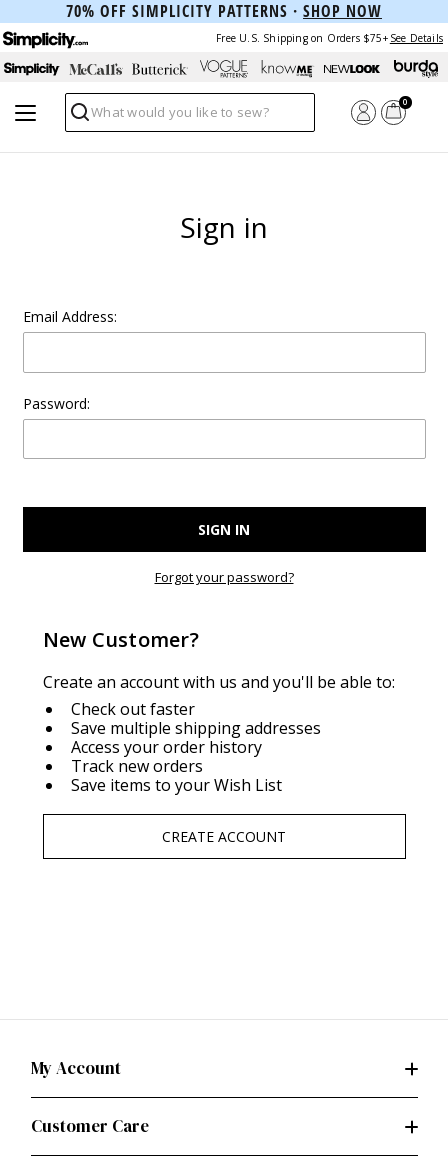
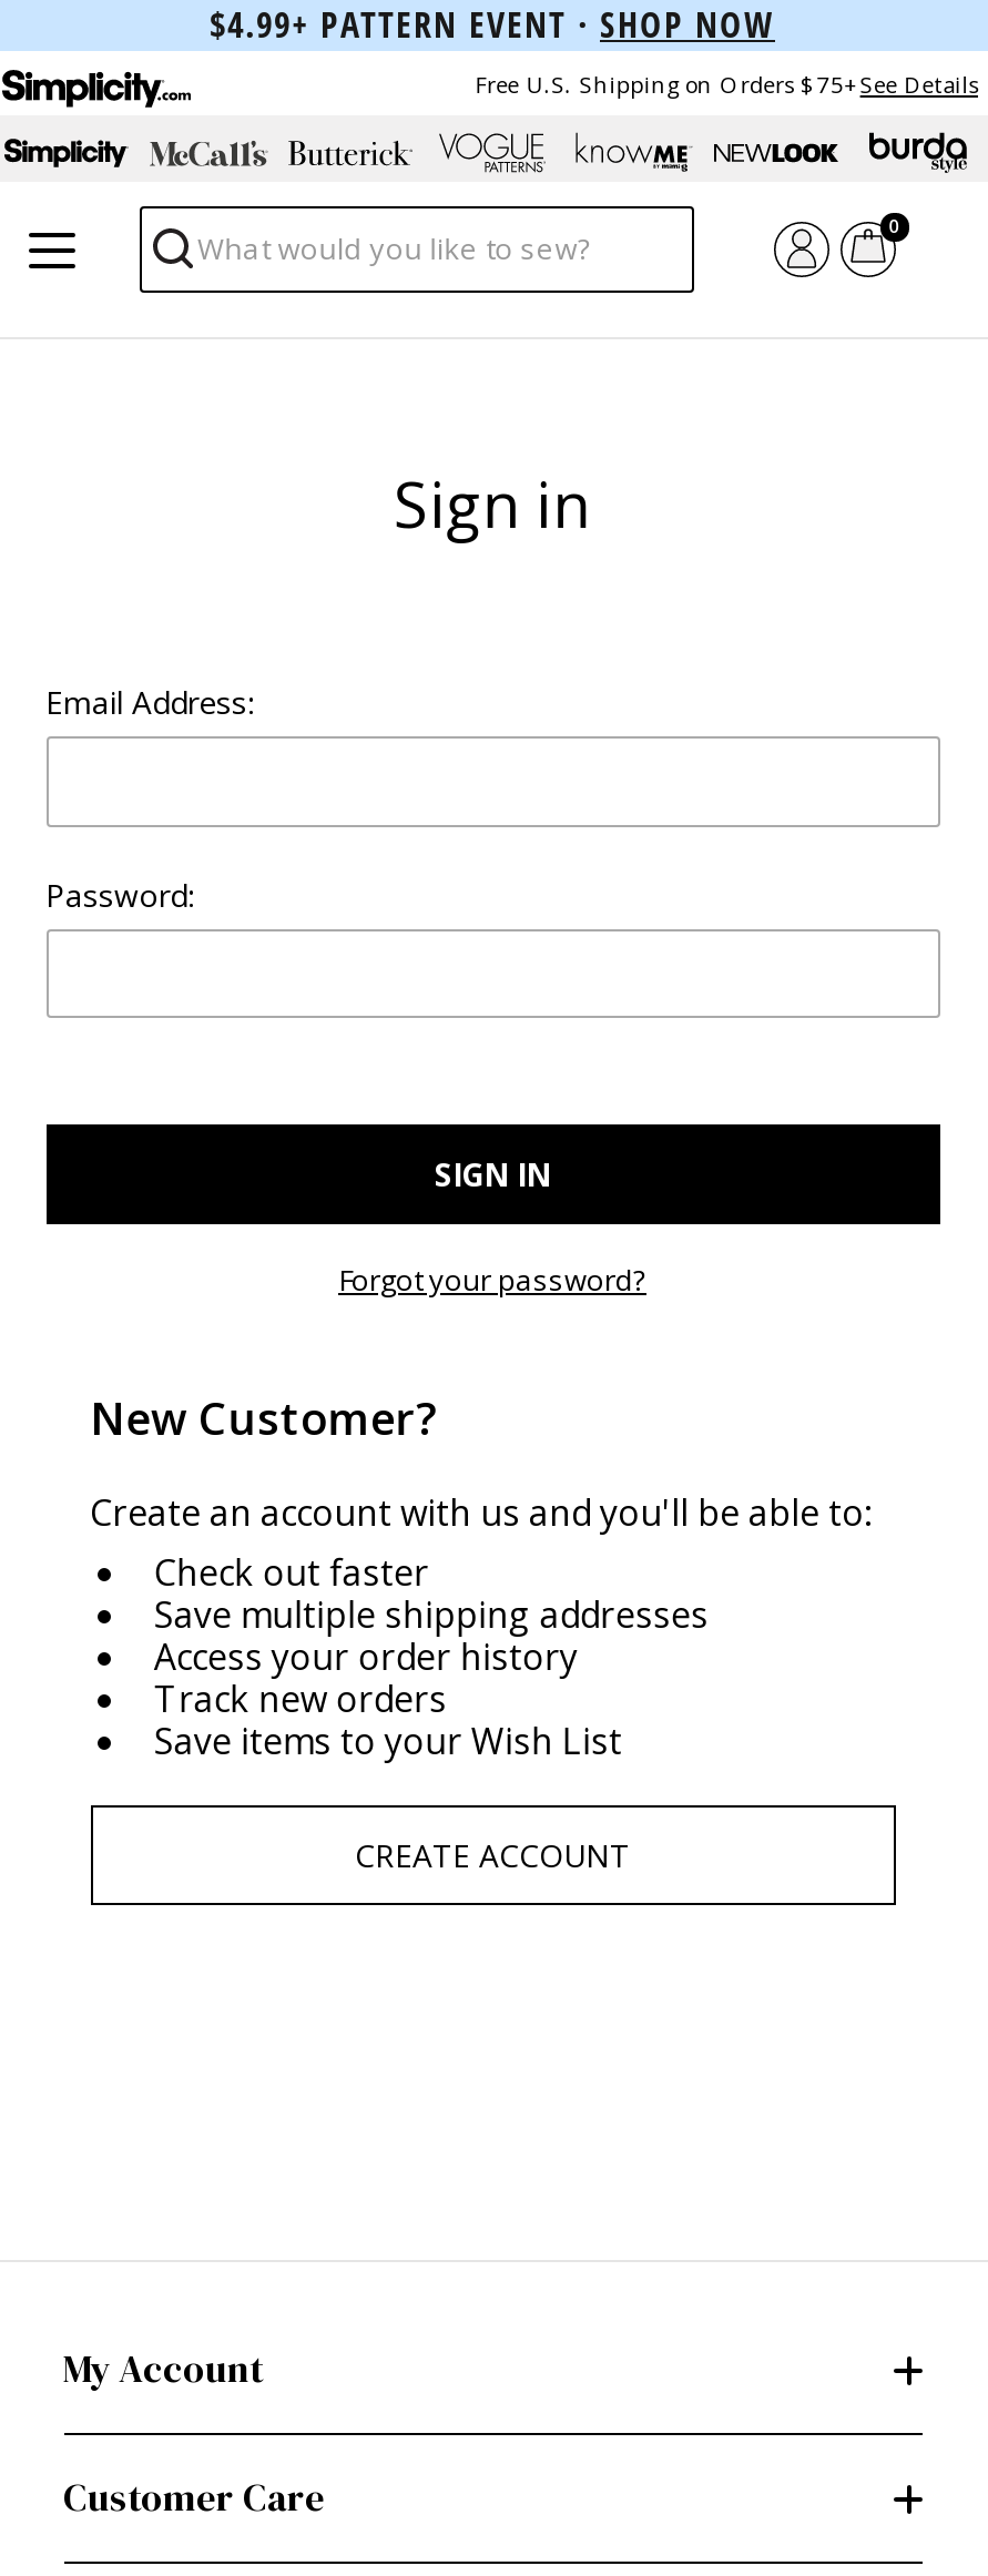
[66,0,382,22] 70% OFF SIMPLICITY PATTERNS · SHOP NOW -> [210,0,775,49] $4.99+ PATTERN EVENT · SHOP NOW

